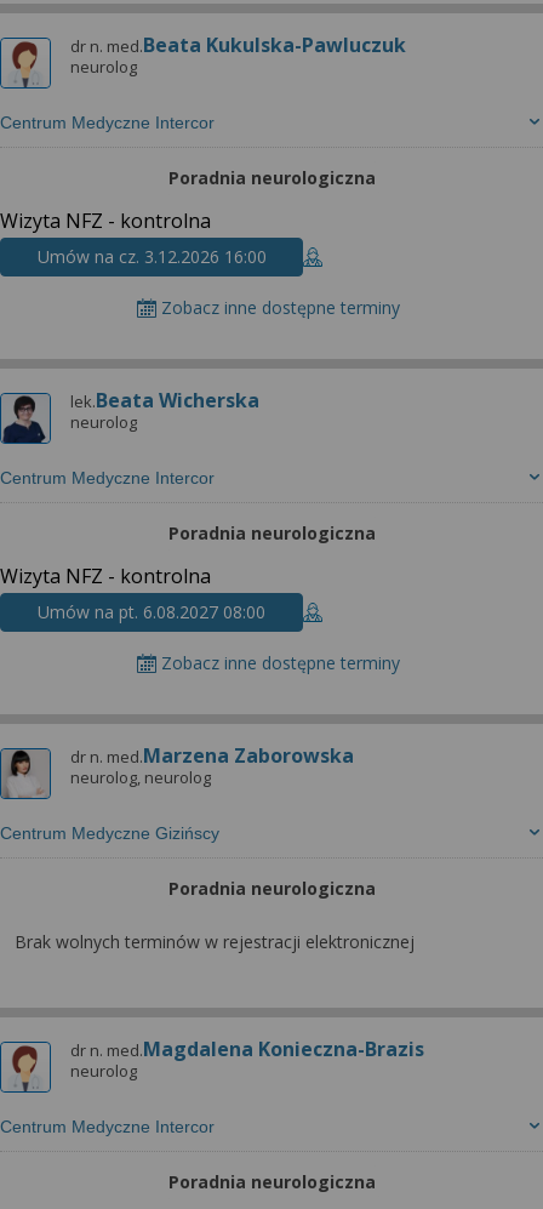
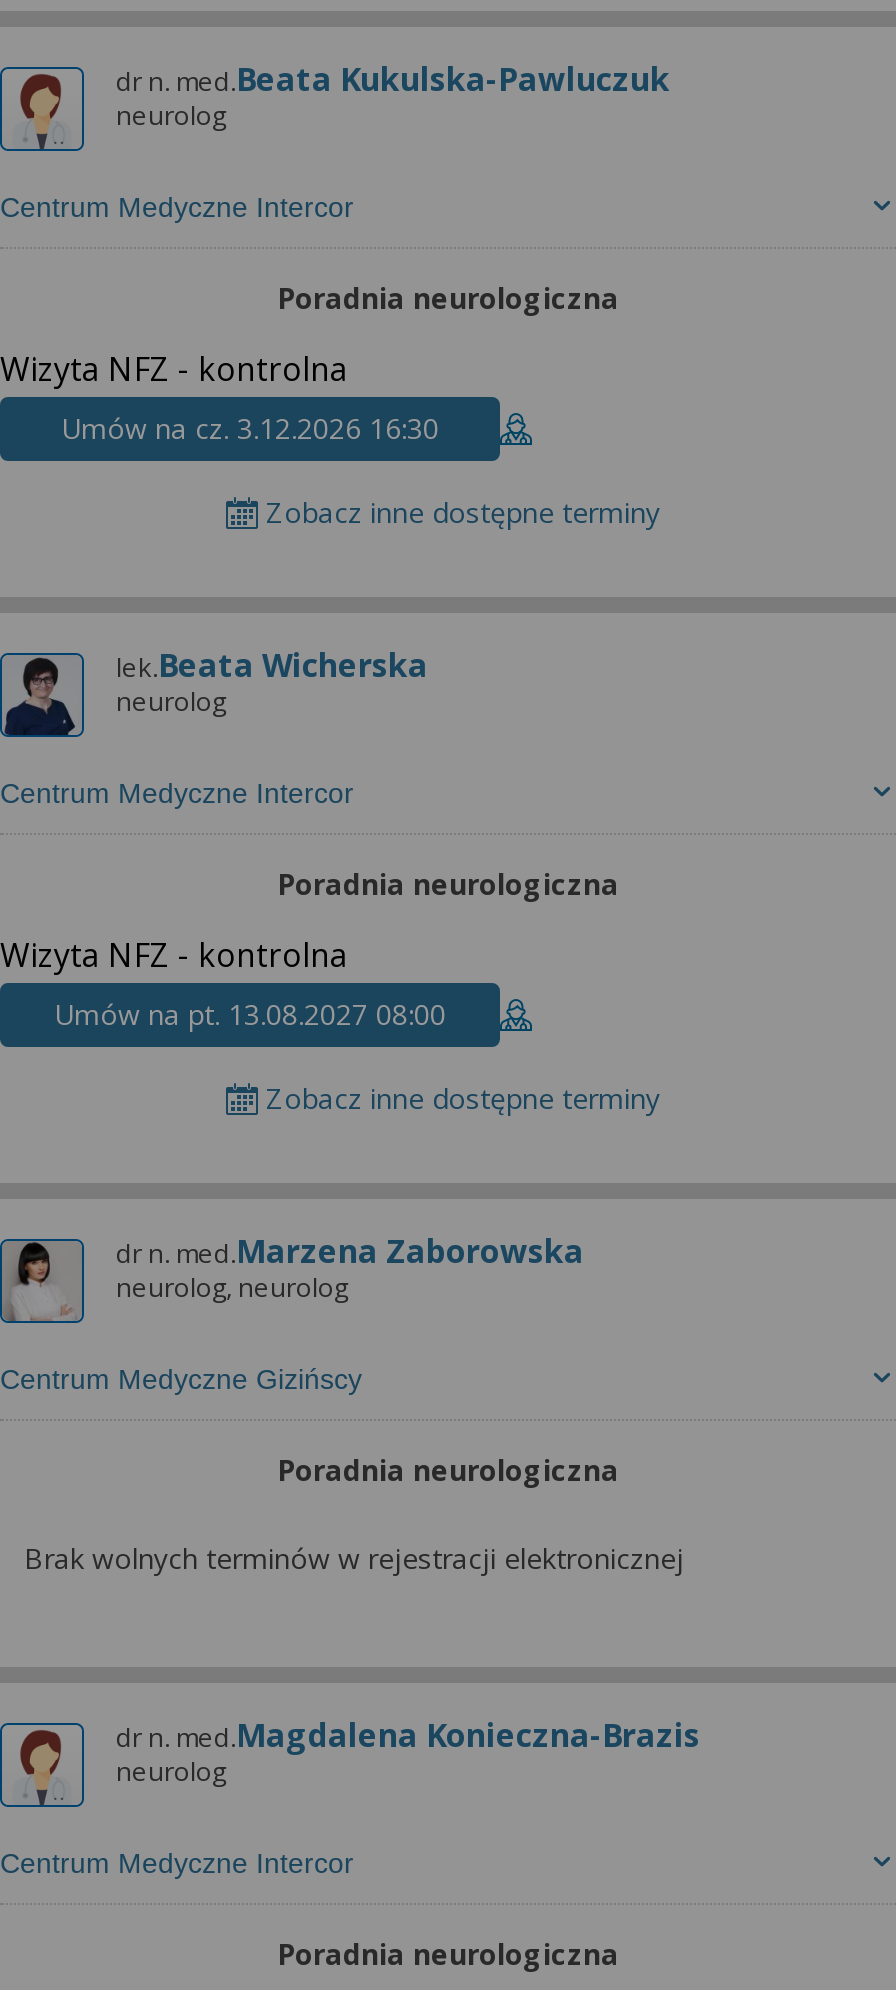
[37,245,266,268] Umów na cz. 3.12.2026 16:00 -> [61,409,439,447] Umów na cz. 3.12.2026 16:30
[38,600,265,623] Umów na pt. 6.08.2027 08:00 -> [54,995,446,1033] Umów na pt. 13.08.2027 08:00

